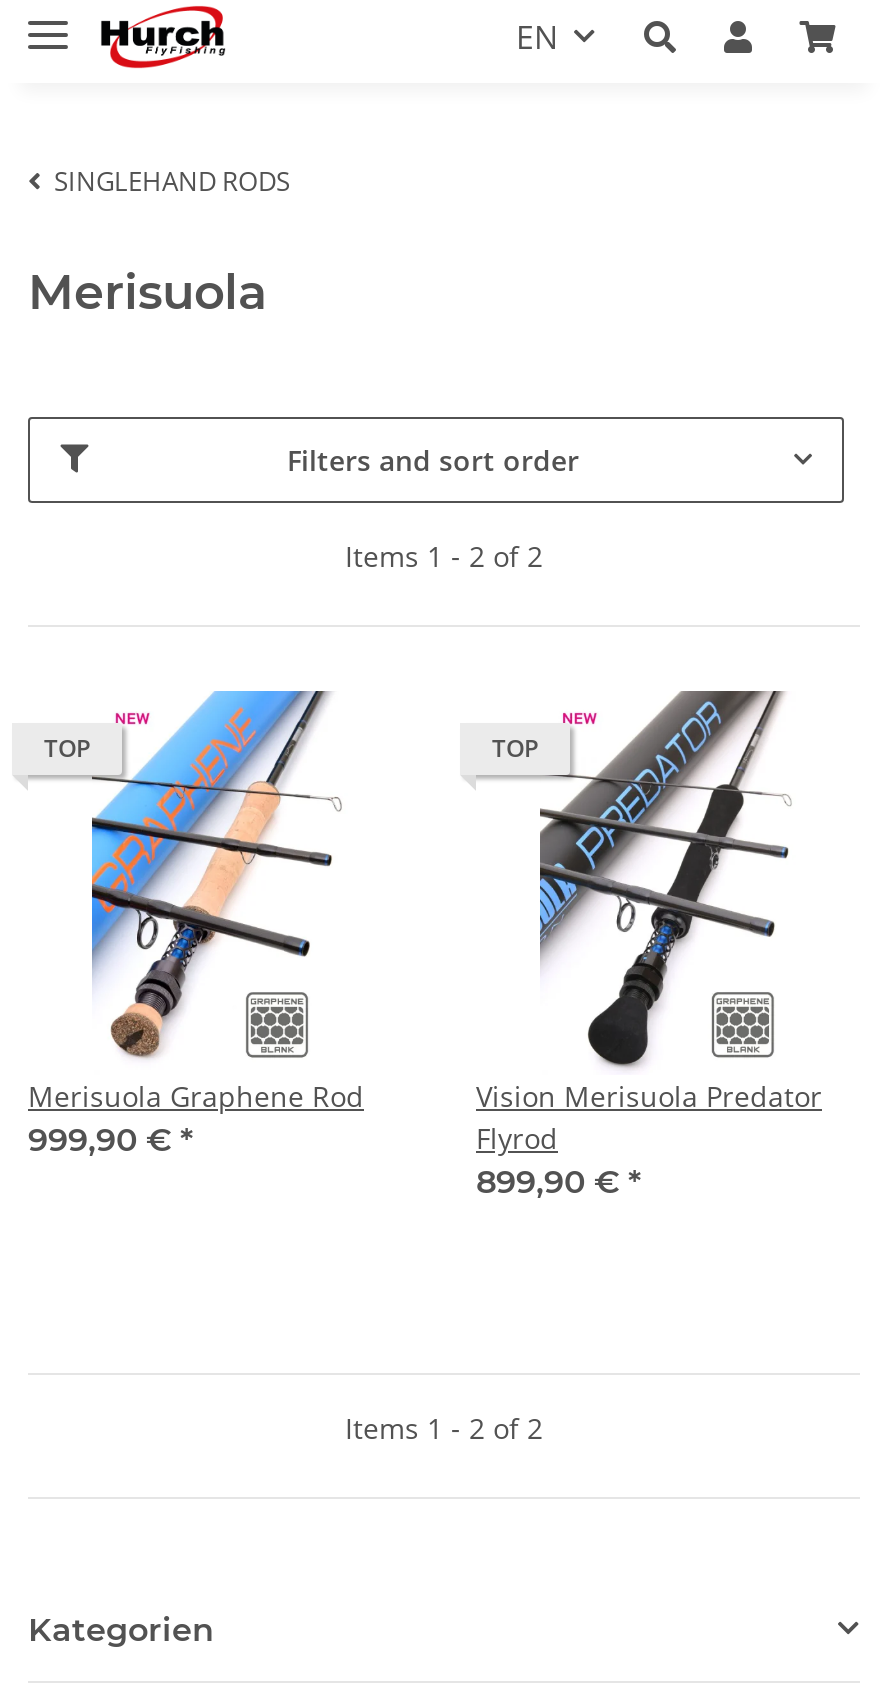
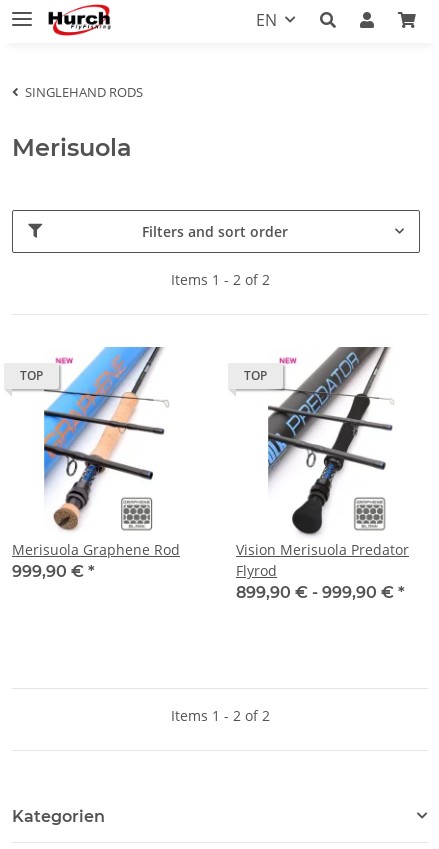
[476,1163,642,1201] 899,90 €* -> [236,583,405,602] 899,90 € - 999,90 €*

